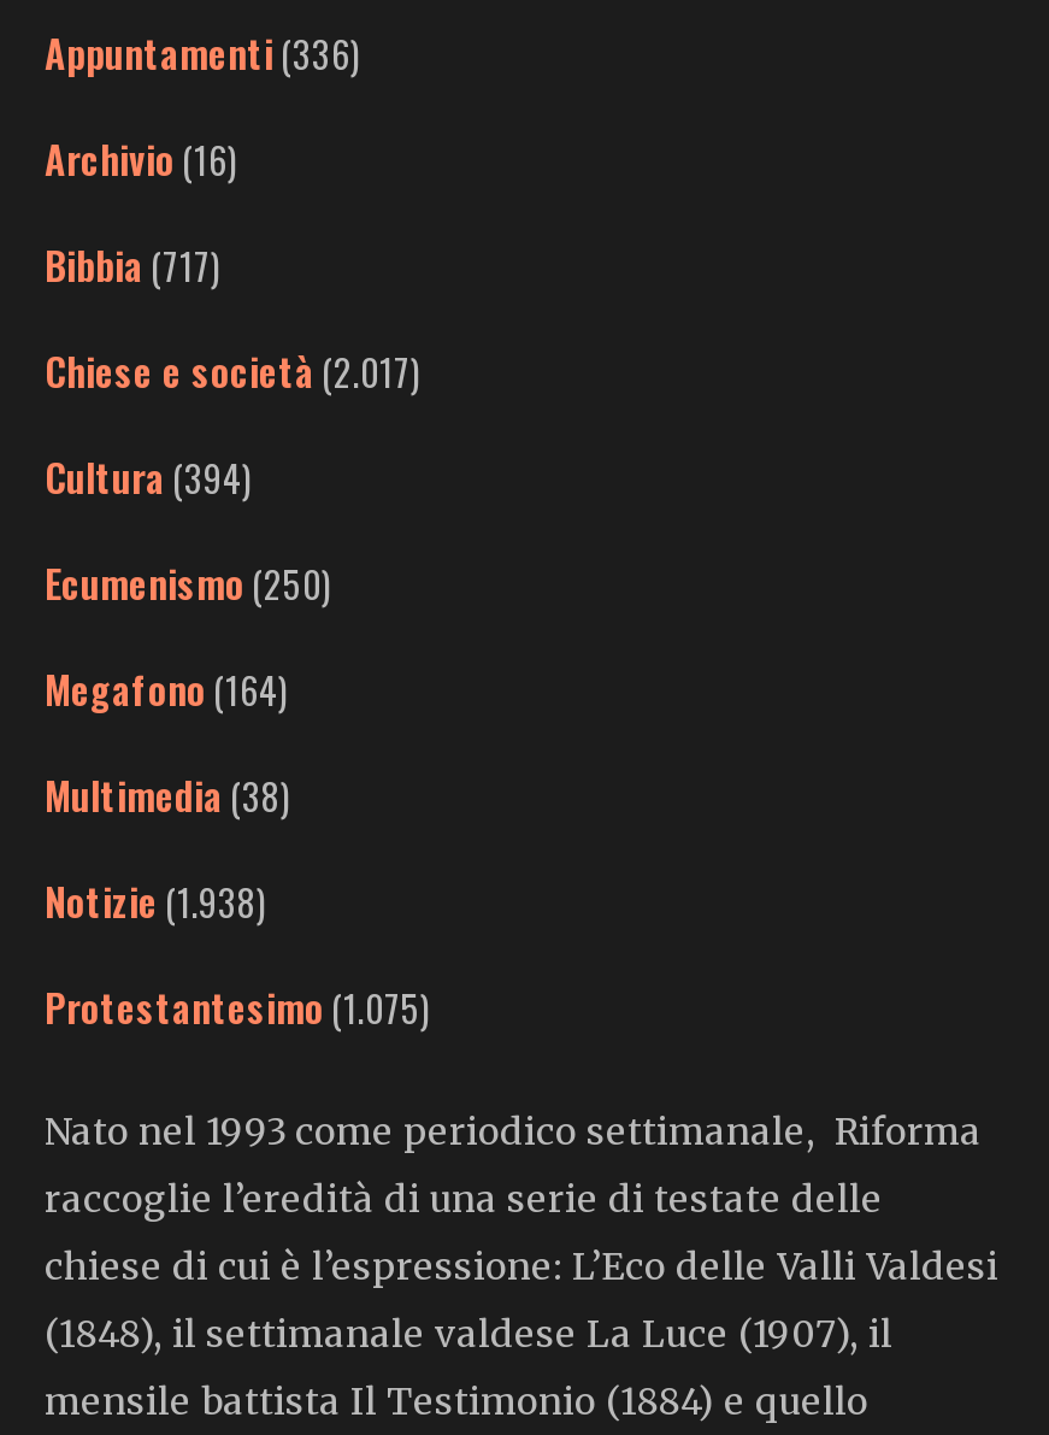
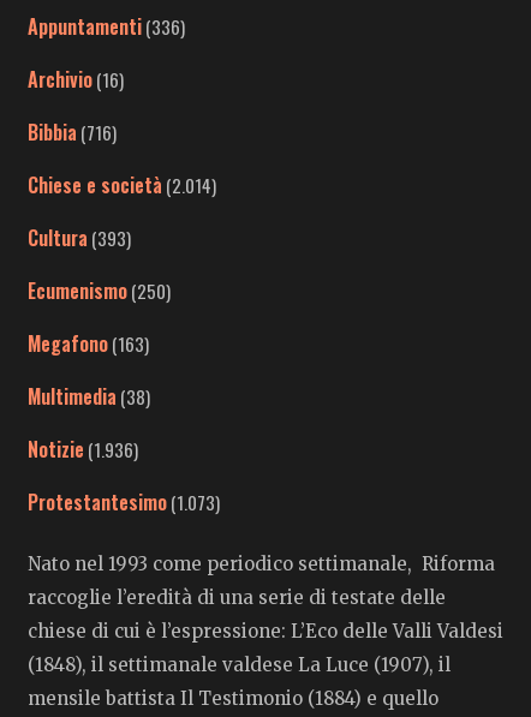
[45,236,220,294] Bibbia (717) -> [28,118,117,147] Bibbia (716)
[45,342,420,400] Chiese e società (2.017) -> [28,171,216,200] Chiese e società (2.014)
[45,448,252,506] Cultura (394) -> [28,224,131,253] Cultura (393)
[45,660,288,718] Megafono (164) -> [28,329,149,358] Megafono (163)
[45,872,266,930] Notizie (1.938) -> [28,435,138,464] Notizie (1.936)
[45,978,430,1036] Protestantesimo (1.075) -> [28,488,220,517] Protestantesimo (1.073)

